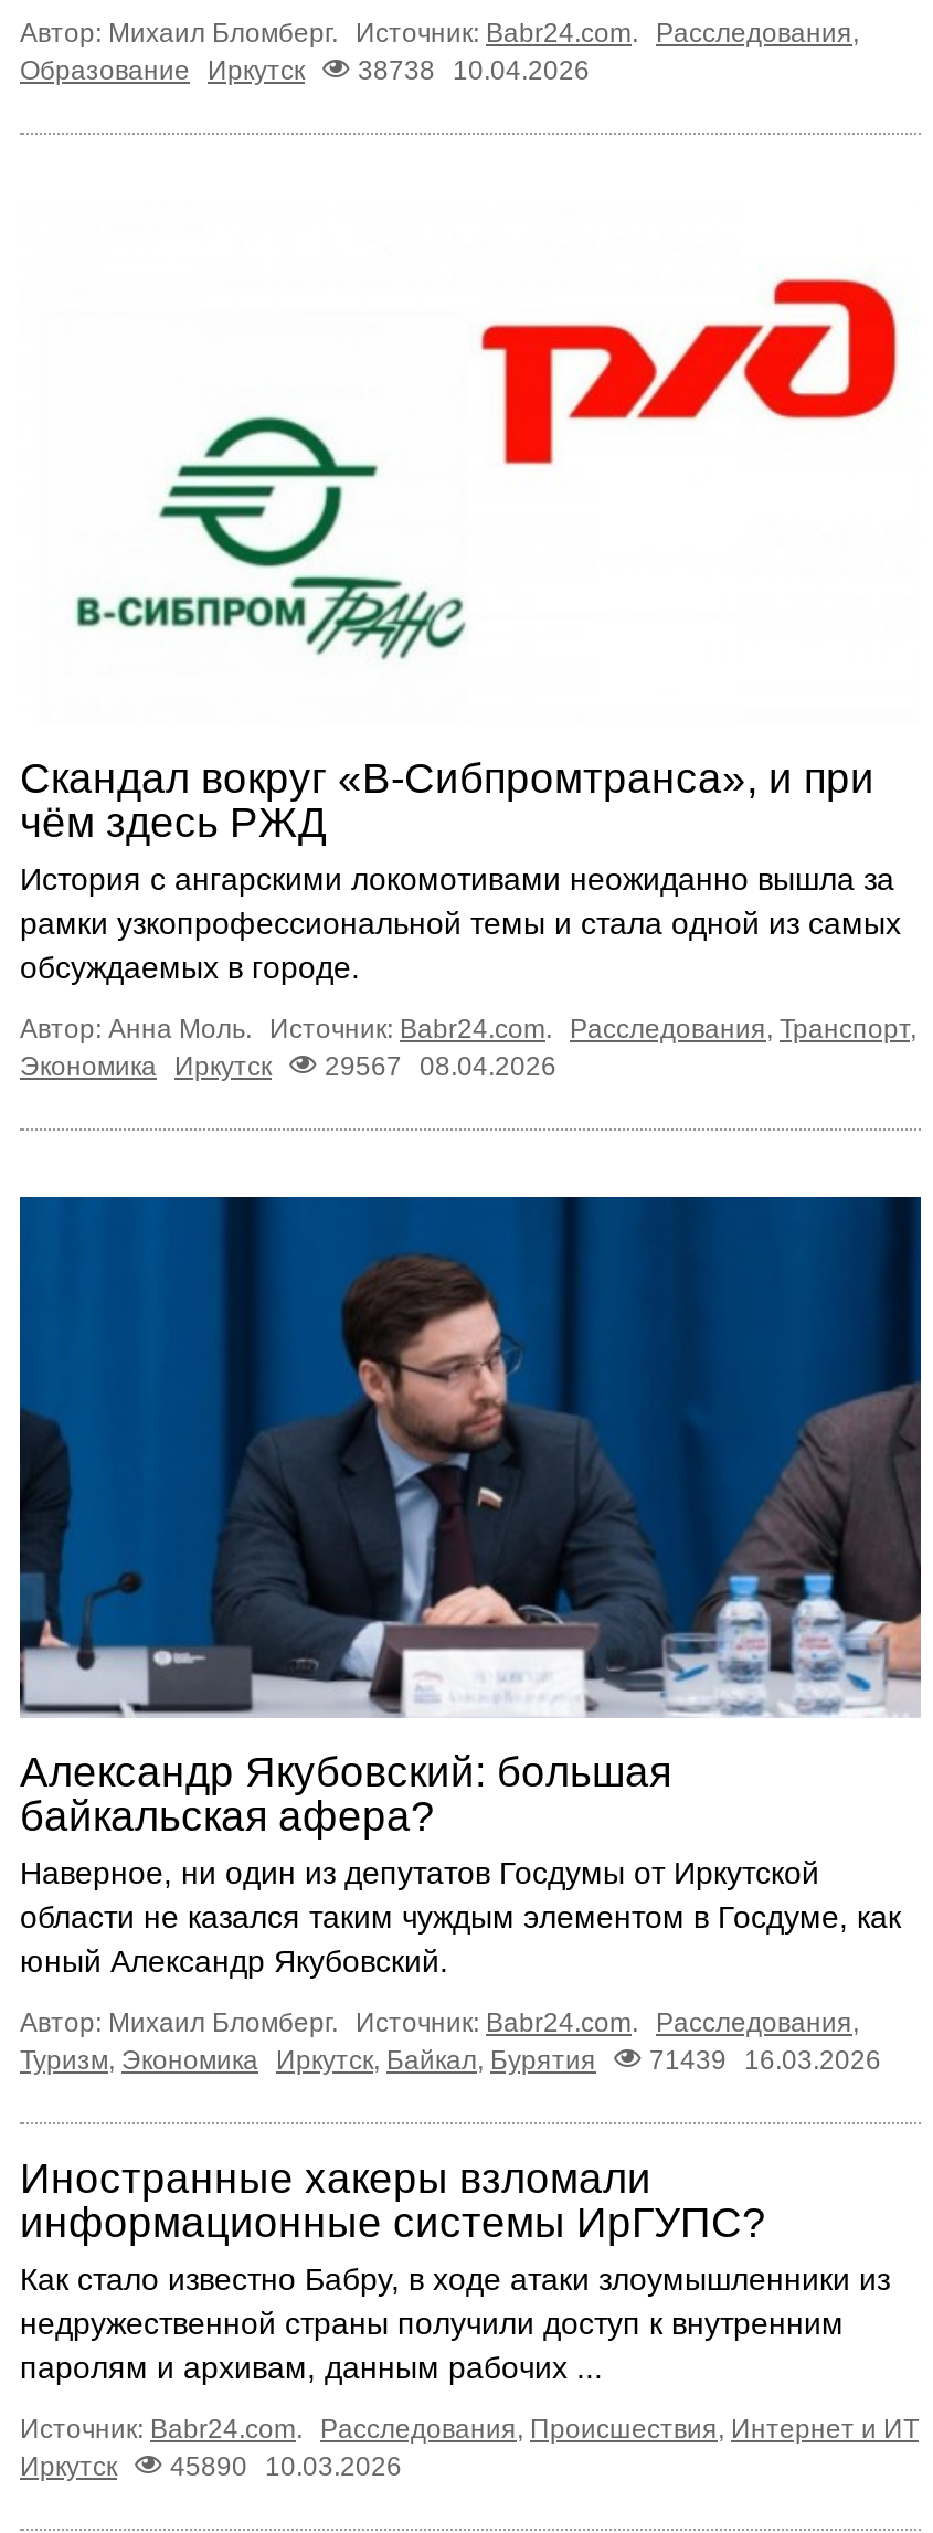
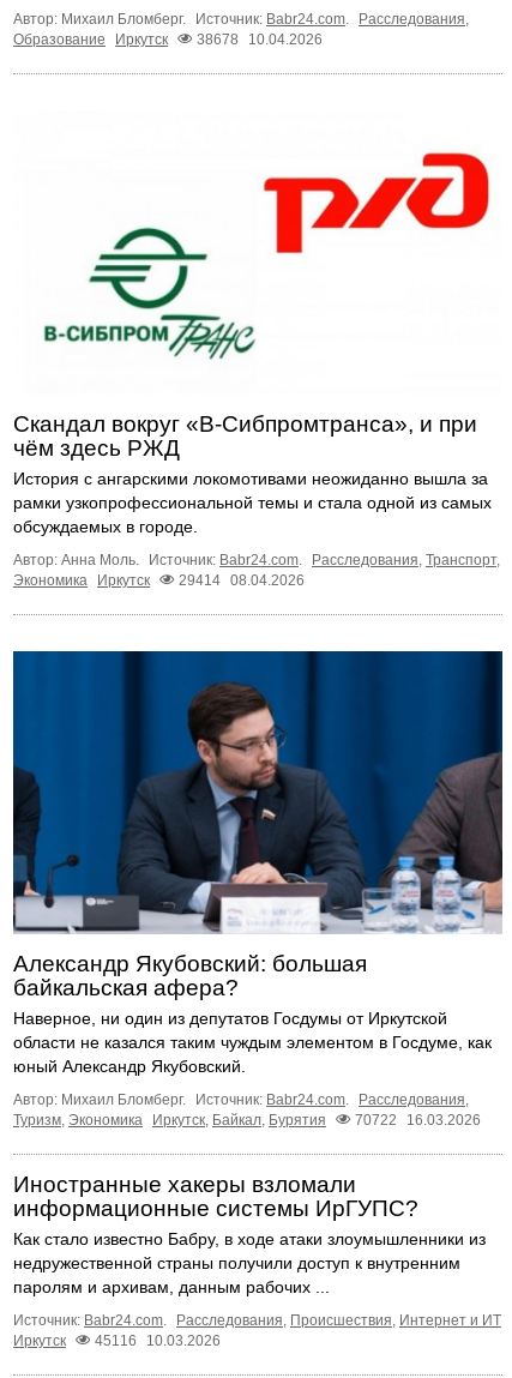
[20,55,590,86] Образование Иркутск 38738 10.04.2026 -> [13,31,323,48] Образование Иркутск 38678 10.04.2026
[20,1050,556,1081] Экономика Иркутск 29567 08.04.2026 -> [13,572,305,588] Экономика Иркутск 29414 08.04.2026
[20,2046,881,2077] Туризм, Экономика Иркутск, Байкал, Бурятия 71439 16.03.2026 -> [13,1112,481,1129] Туризм, Экономика Иркутск, Байкал, Бурятия 70722 16.03.2026
[20,2452,402,2483] Иркутск 45890 10.03.2026 -> [13,1333,221,1350] Иркутск 45116 10.03.2026

